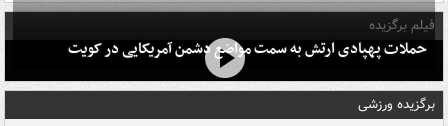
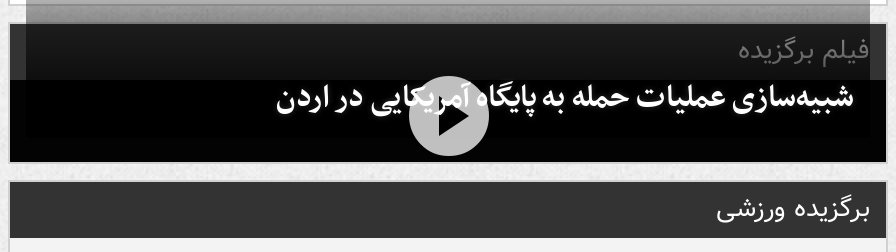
[68,36,427,62] حملات پهپادی ارتش به سمت مواضع دشمن آمریکایی در کویت -> [276,72,854,124] شبیه‌سازی عملیات حمله به پایگاه آمریکایی در اردن

